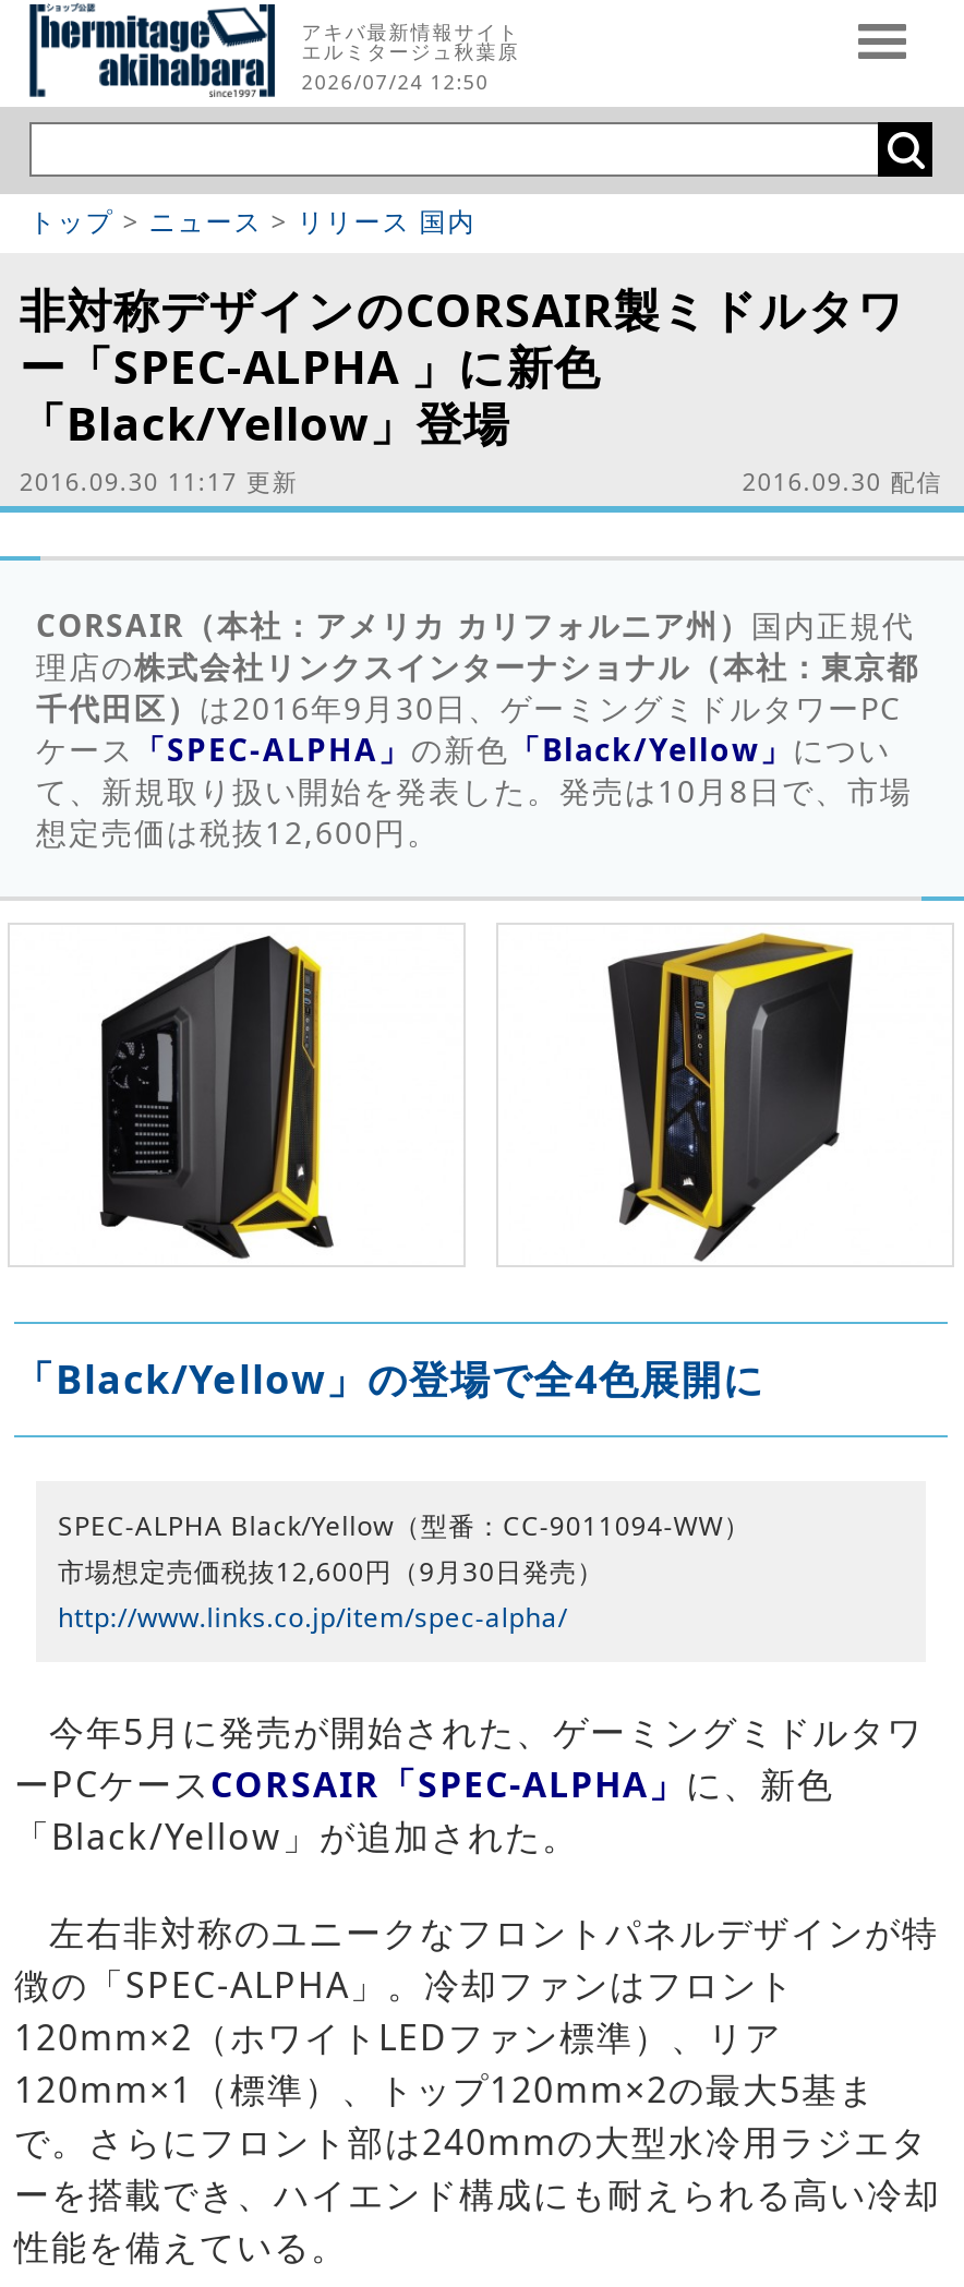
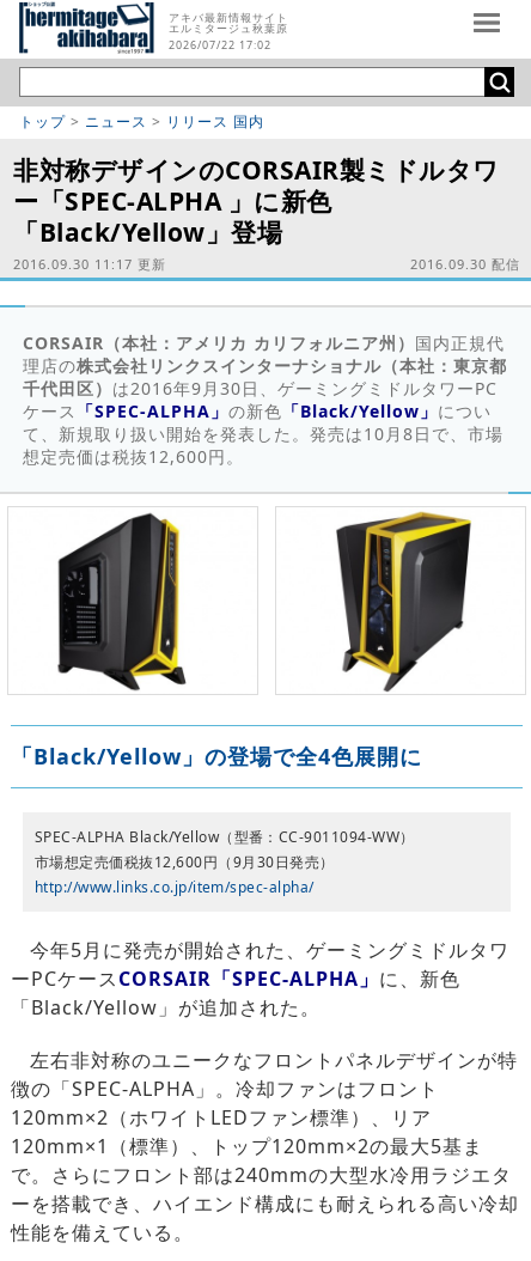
[302,68,489,96] 2026/07/24 12:50 -> [168,37,271,53] 2026/07/22 17:02

